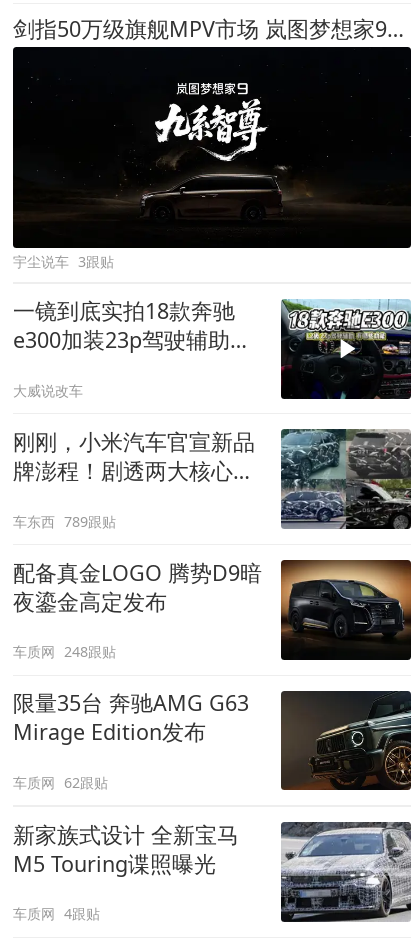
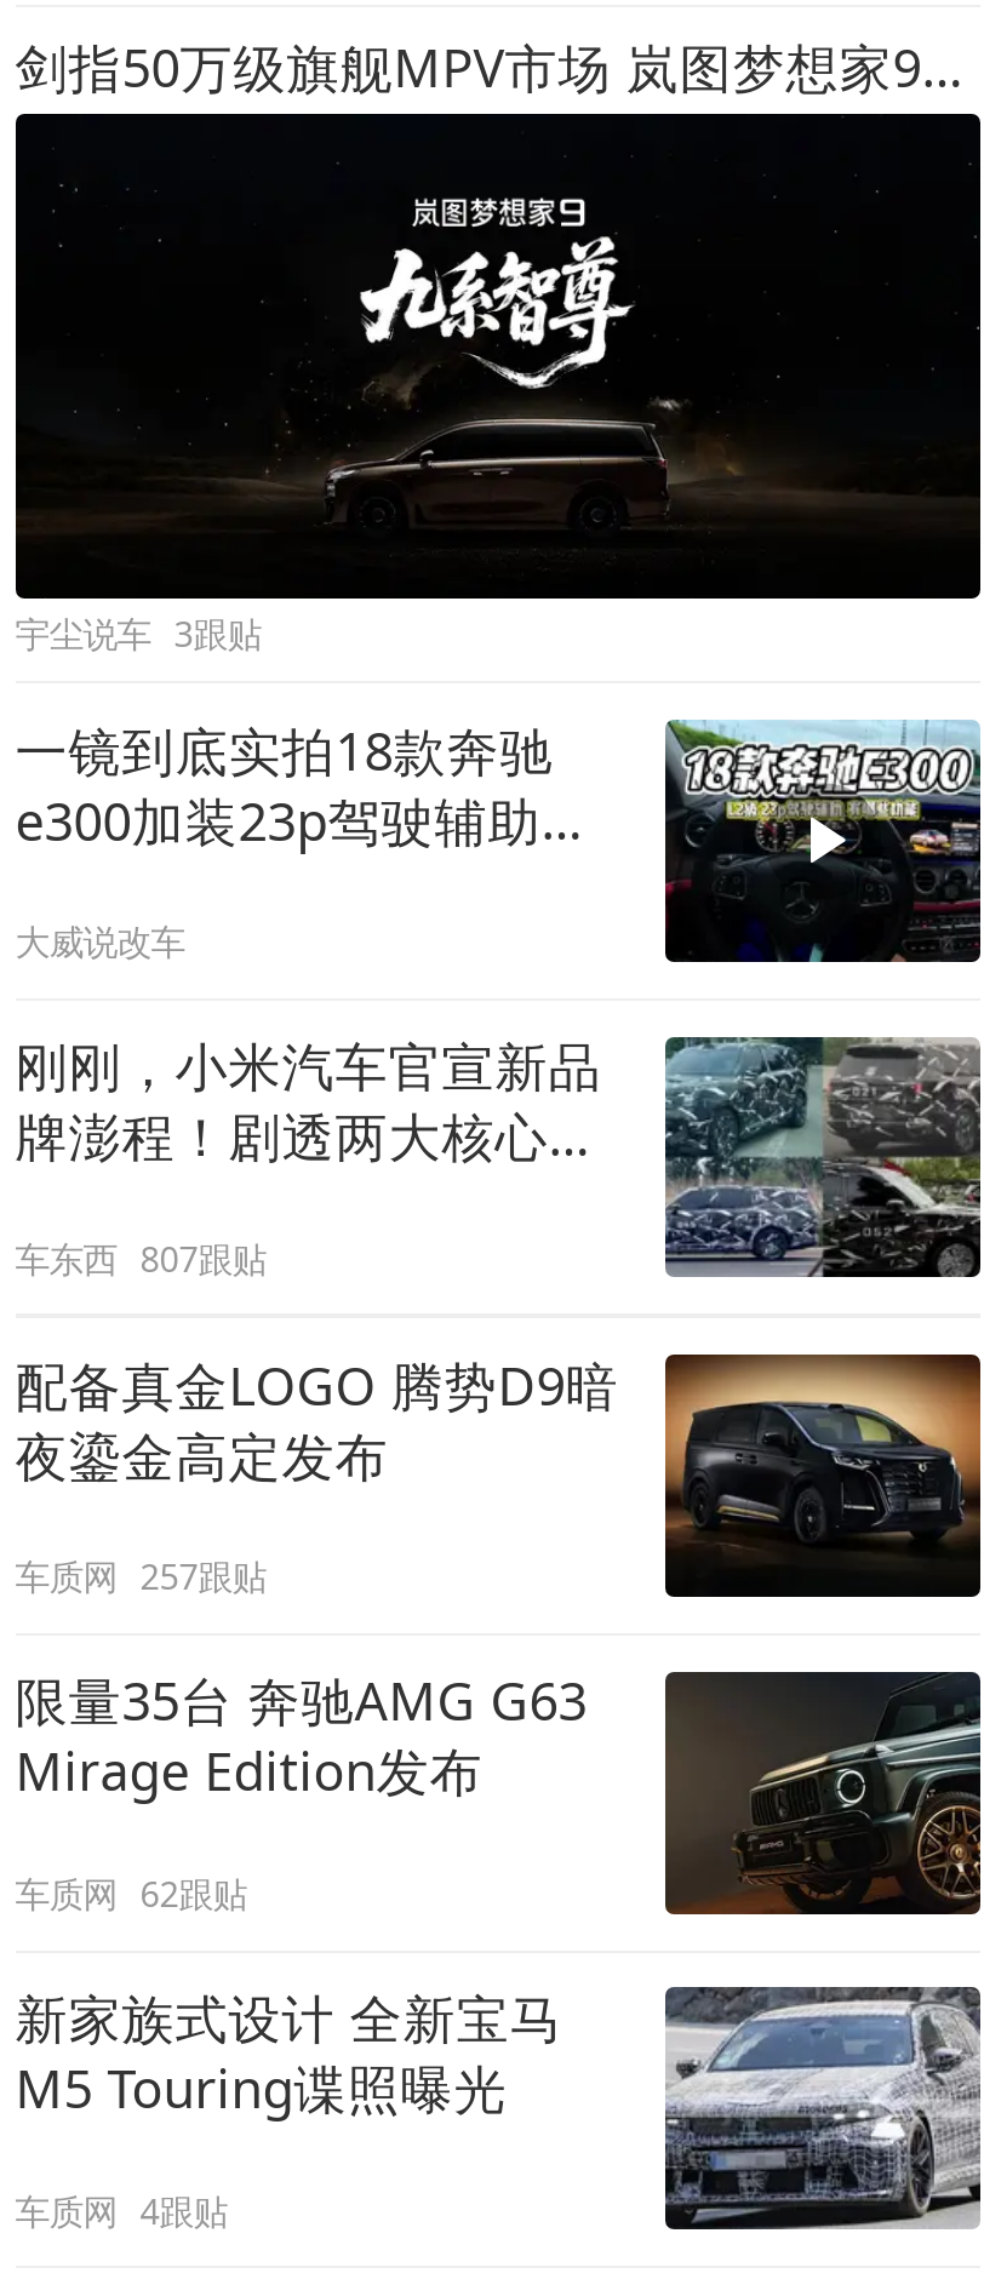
[13,511,116,530] 车东西 789跟贴 -> [15,1235,266,1281] 车东西 807跟贴
[13,642,116,661] 车质网 248跟贴 -> [15,1554,266,1600] 车质网 257跟贴

